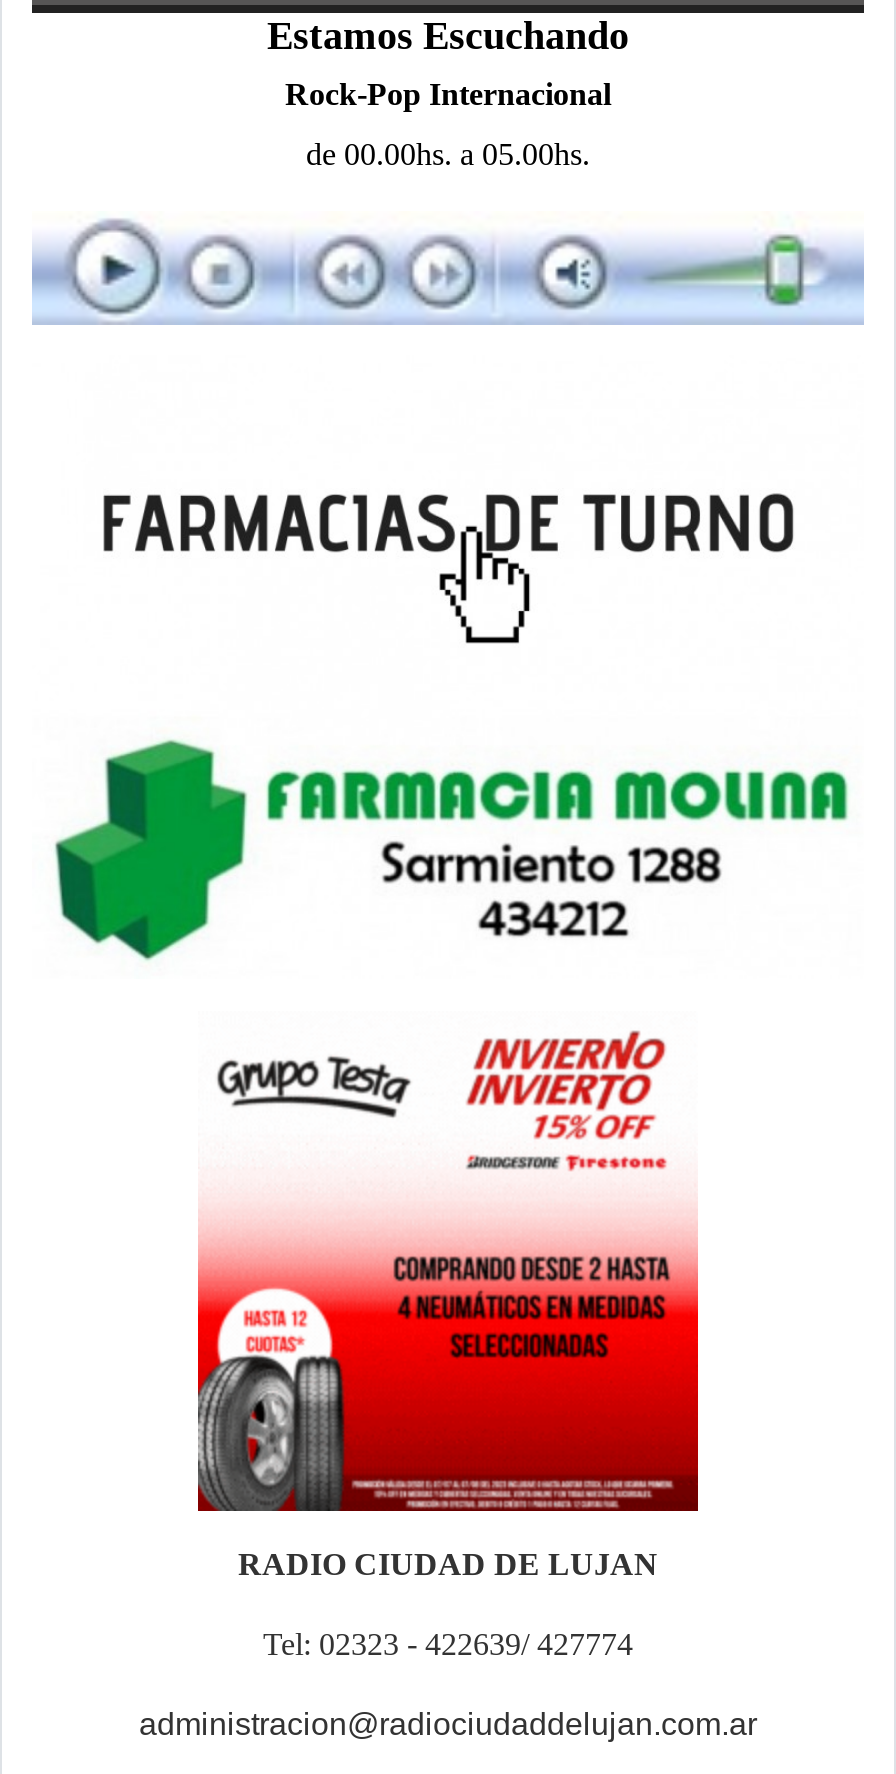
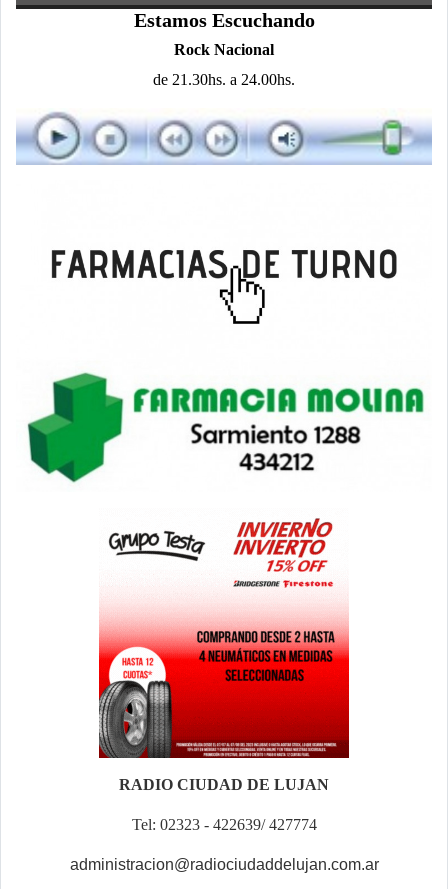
[285,77,611,111] Rock-Pop Internacional -> [174,41,274,58] Rock Nacional
[306,137,590,171] de 00.00hs. a 05.00hs. -> [153,71,295,88] de 21.30hs. a 24.00hs.

